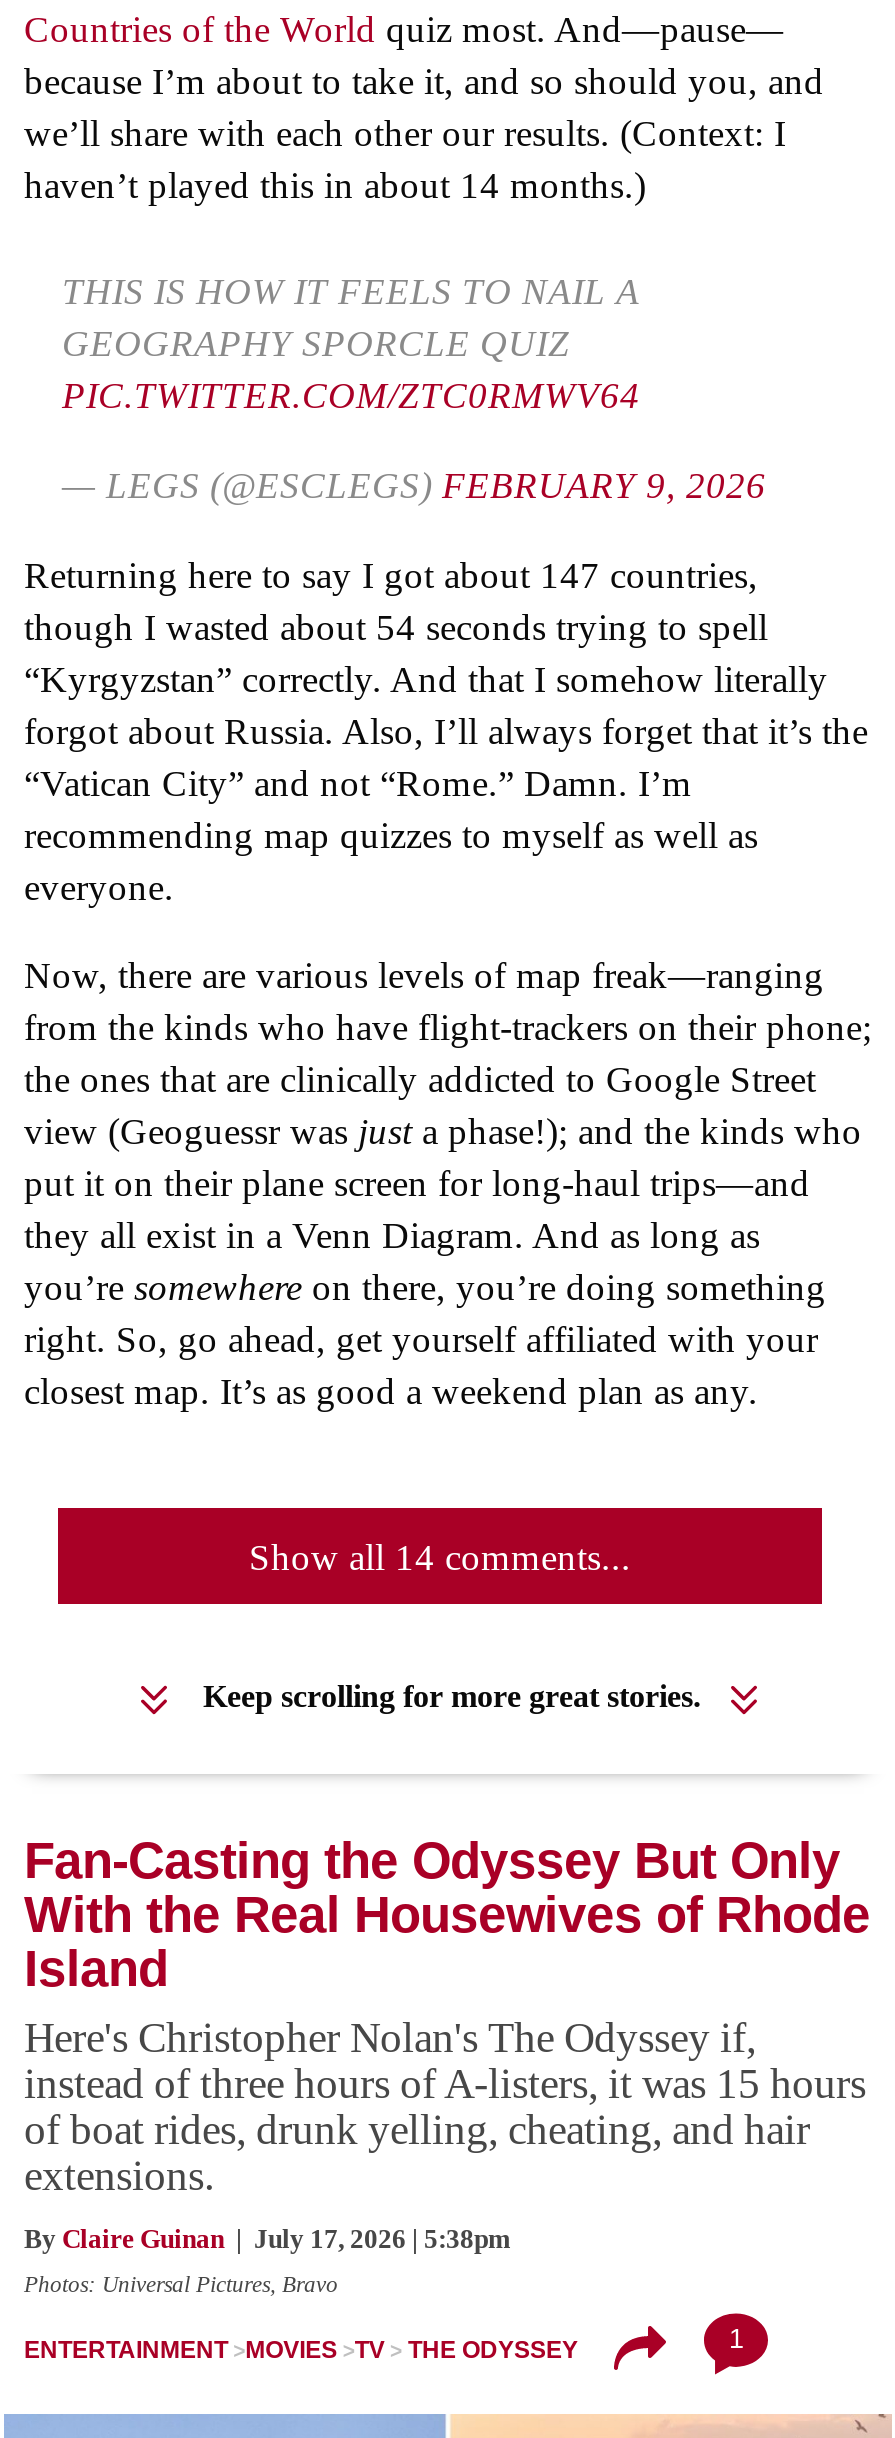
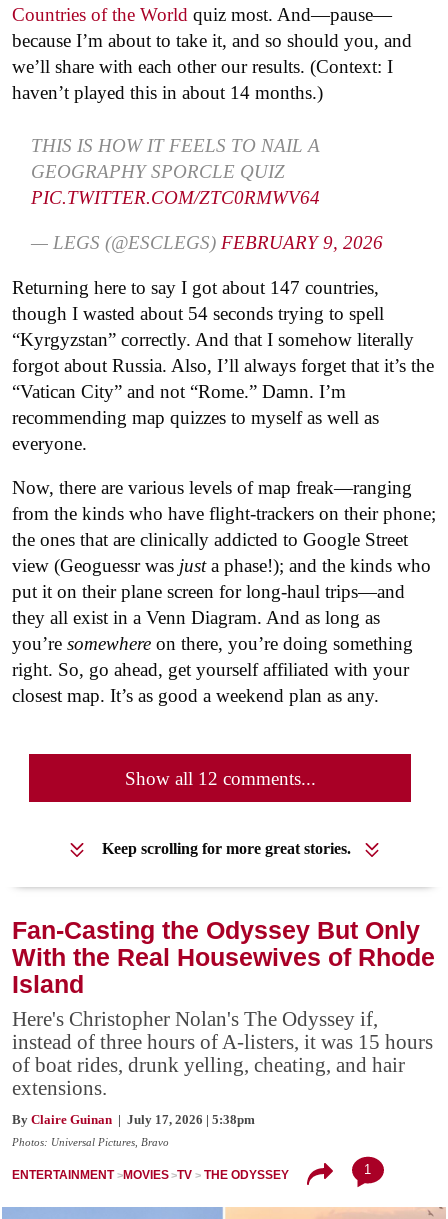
[249,1536,631,1578] Show all 14 comments... -> [124,768,315,789] Show all 12 comments...

